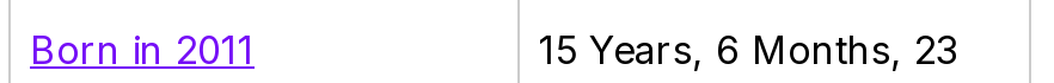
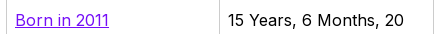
[539,27,957,74] 15 Years, 6 Months, 23 -> [228,10,404,30] 15 Years, 6 Months, 20

